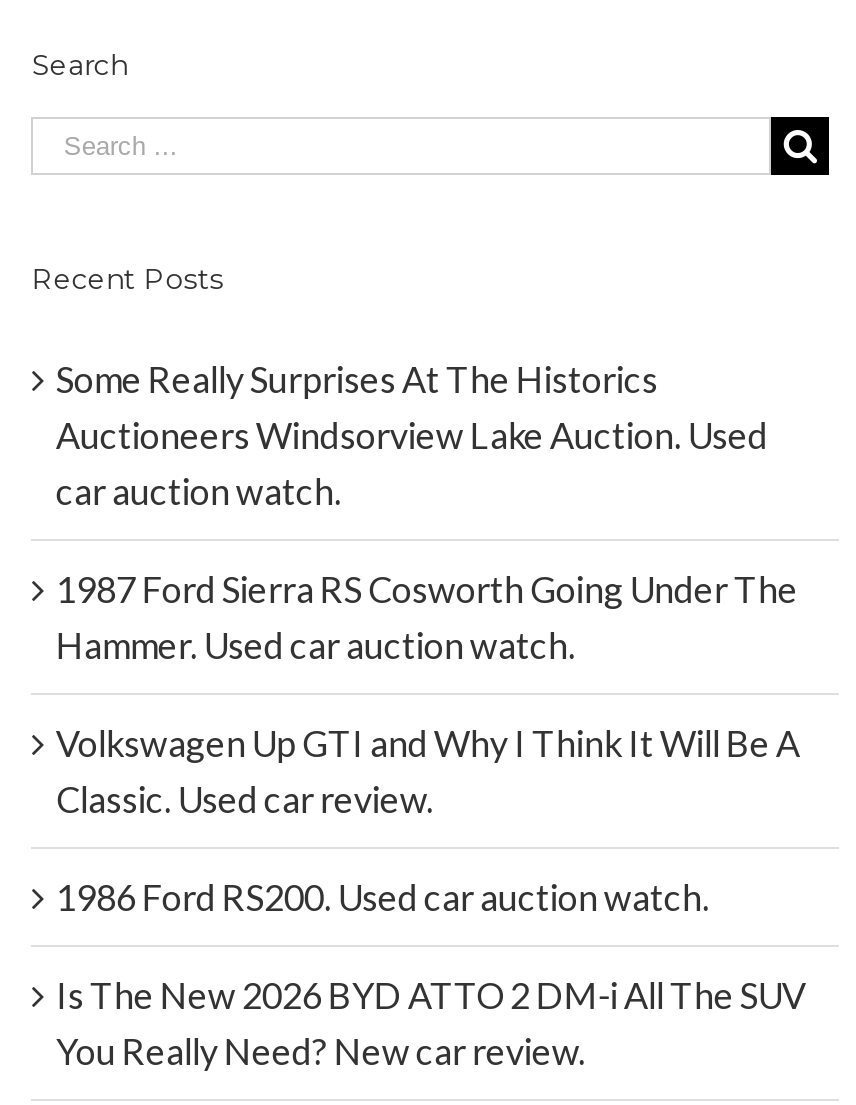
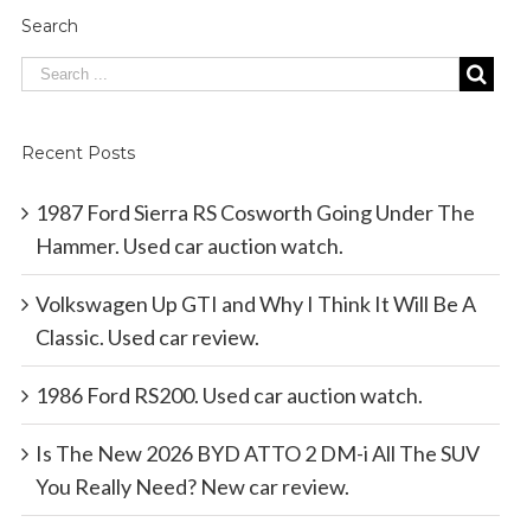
[56,358,768,514] Some Really Surprises At The Historics | Auctioneers Windsorview Lake Auction. Used | car auction watch. -> none

